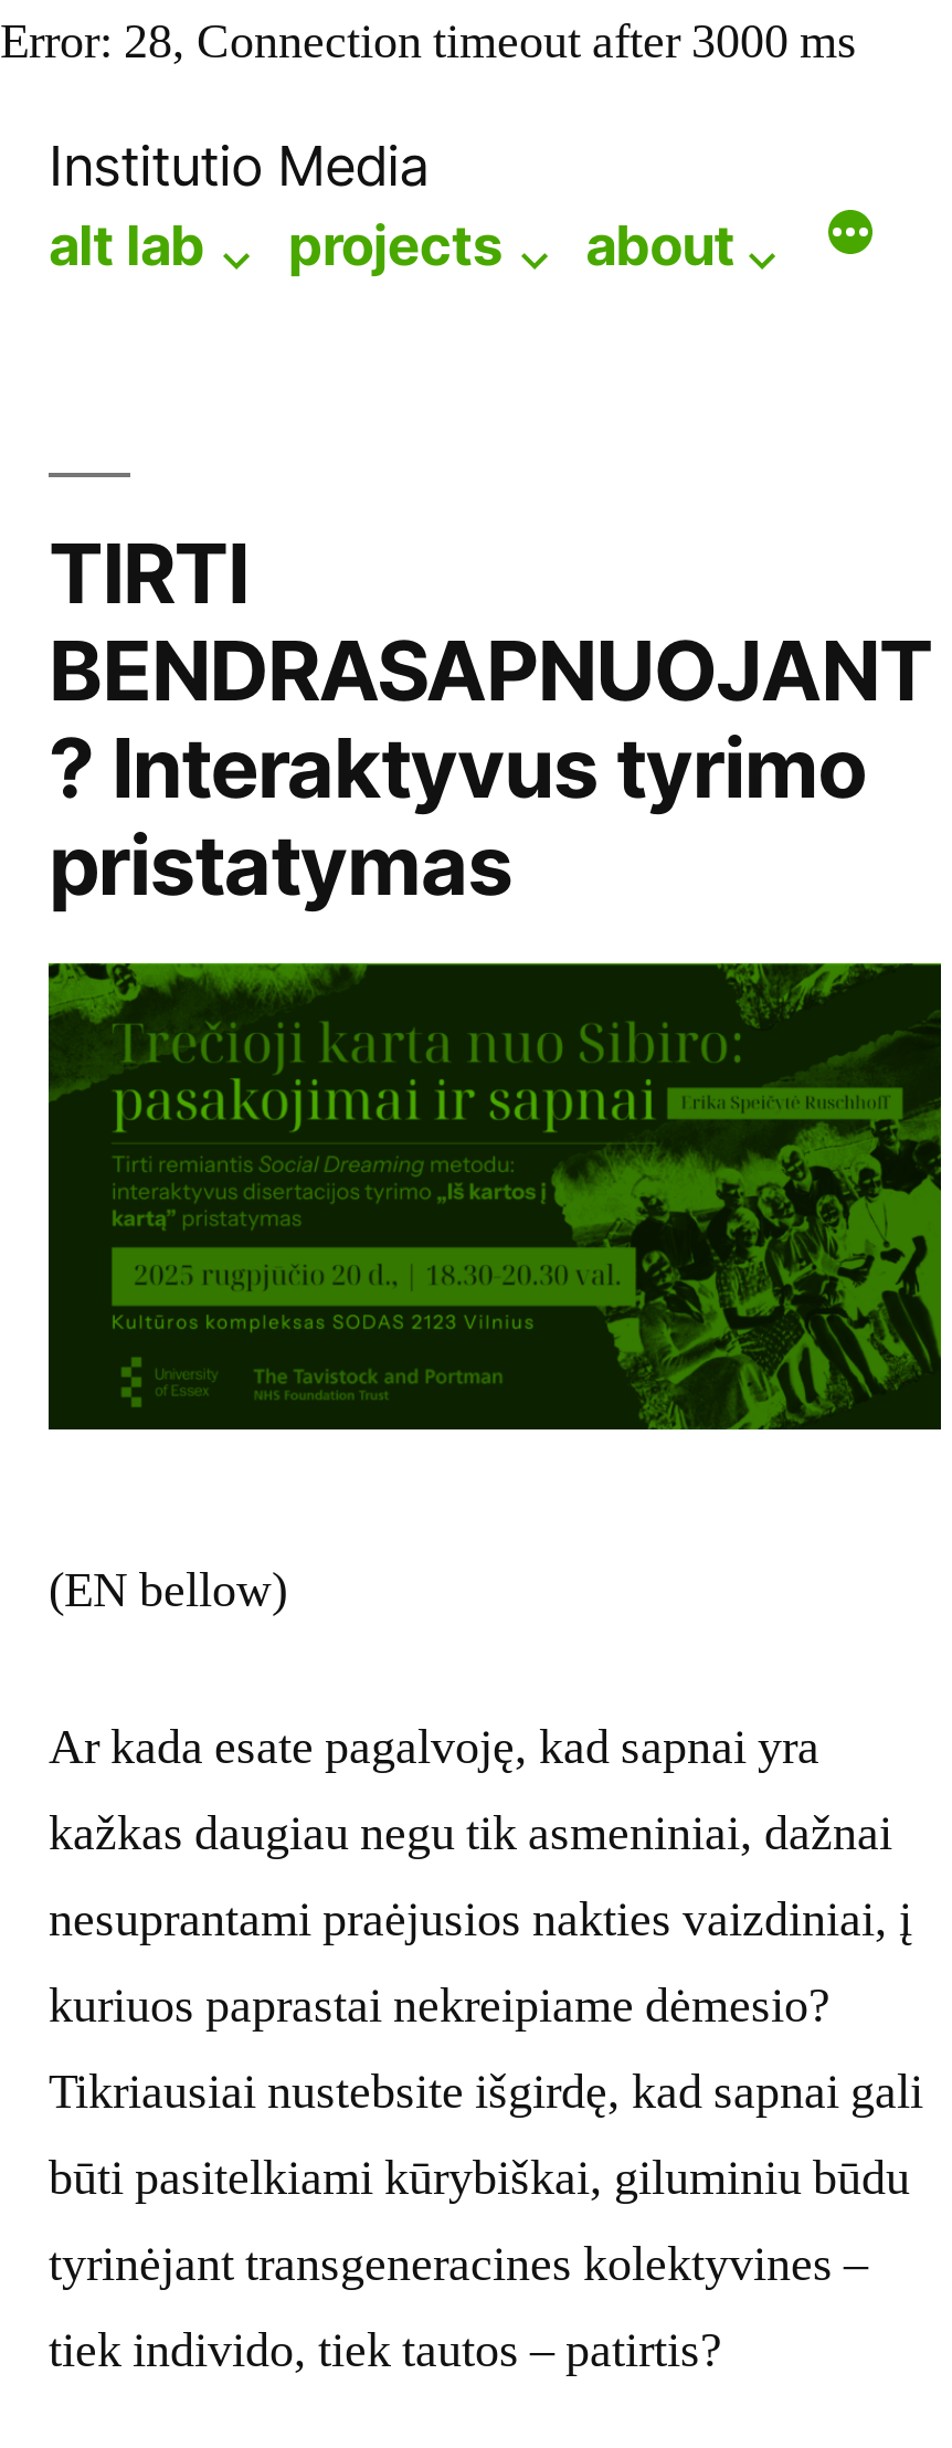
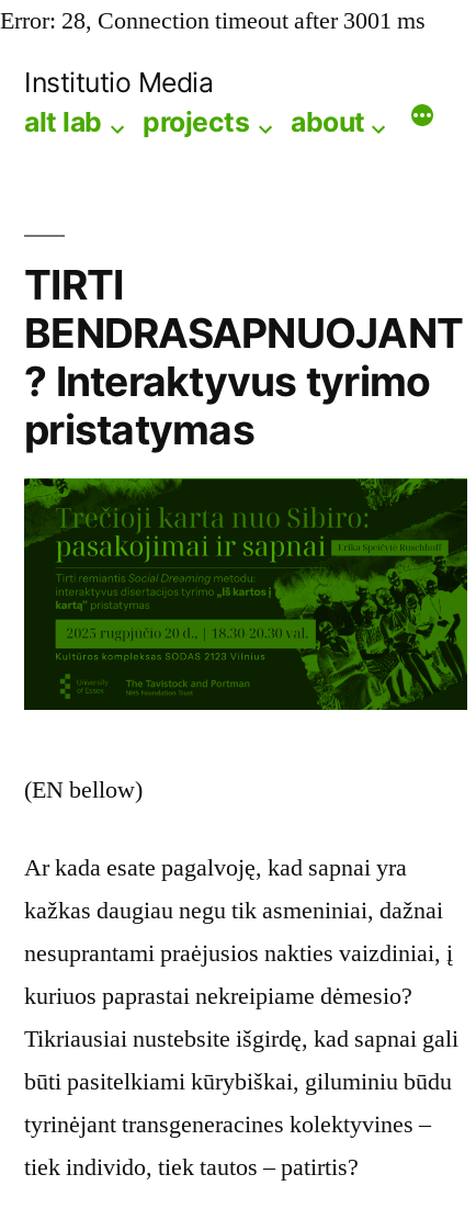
[0,11,857,73] Error: 28, Connection timeout after 3000 ms -> [0,5,426,36] Error: 28, Connection timeout after 3001 ms

